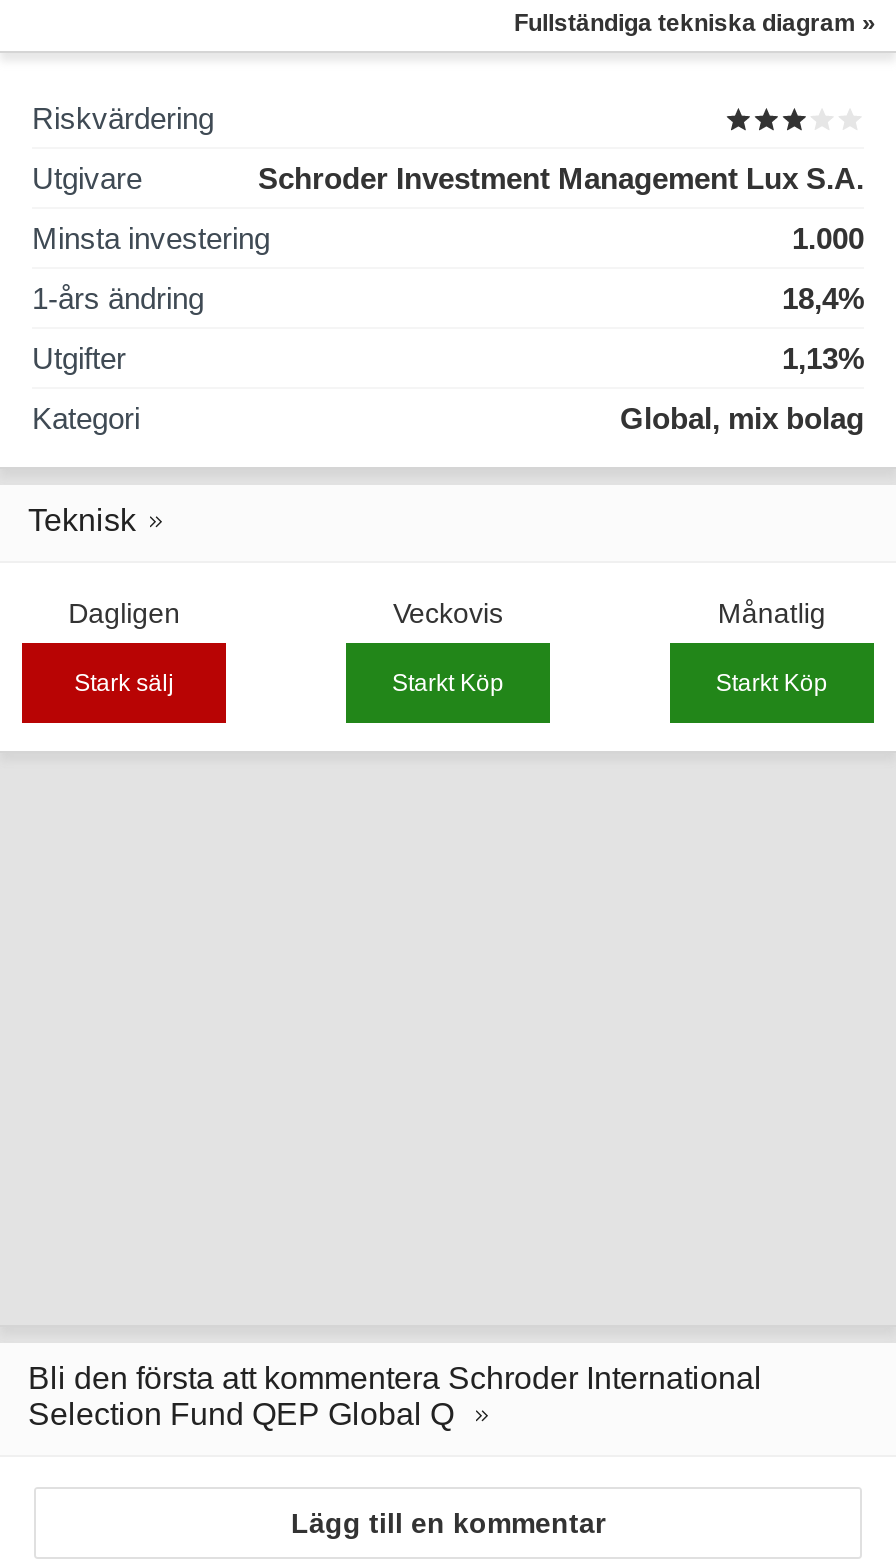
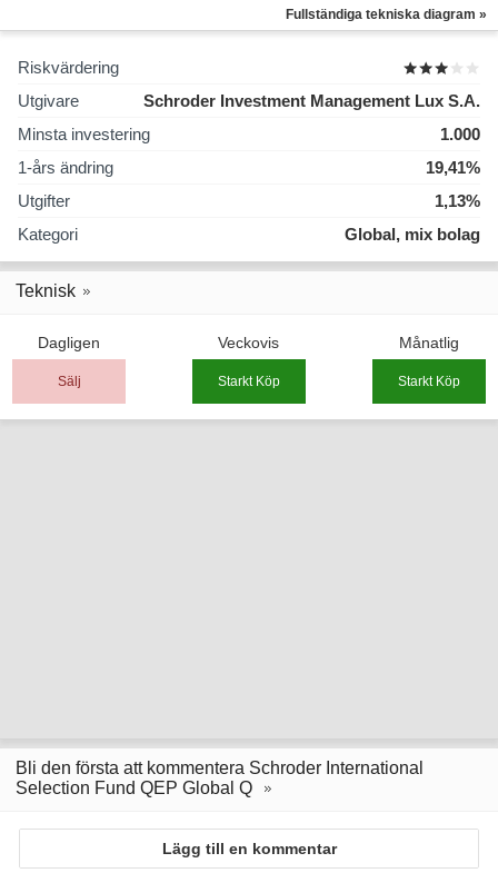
[782,281,864,315] 18,4% -> [426,158,480,177] 19,41%
[74,669,174,697] Stark sälj -> [57,374,81,389] Sälj

